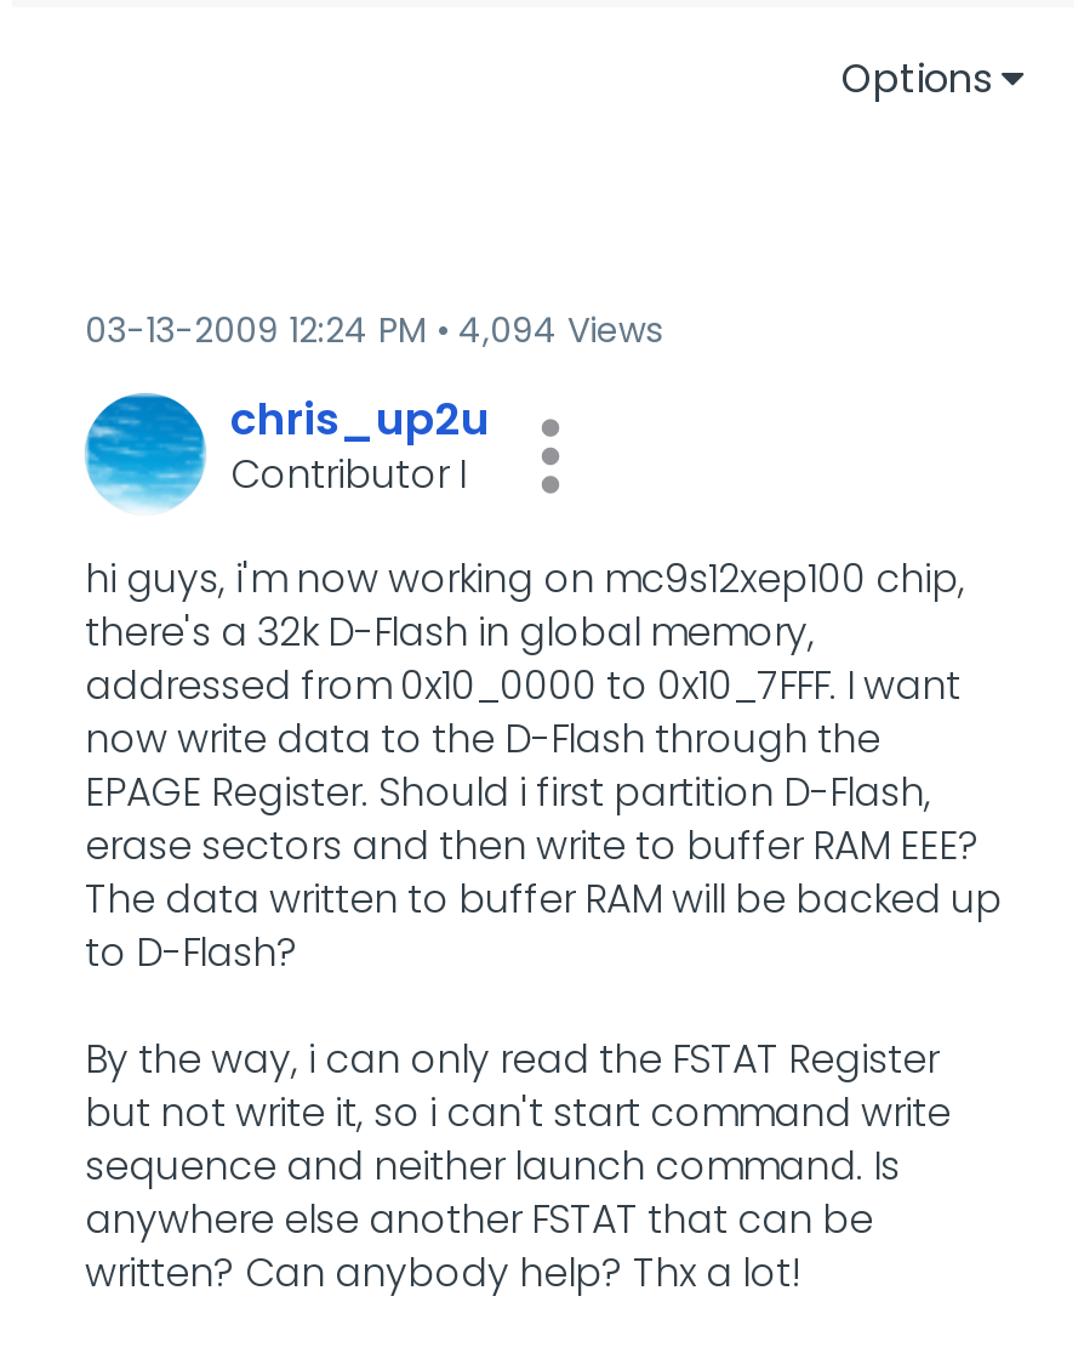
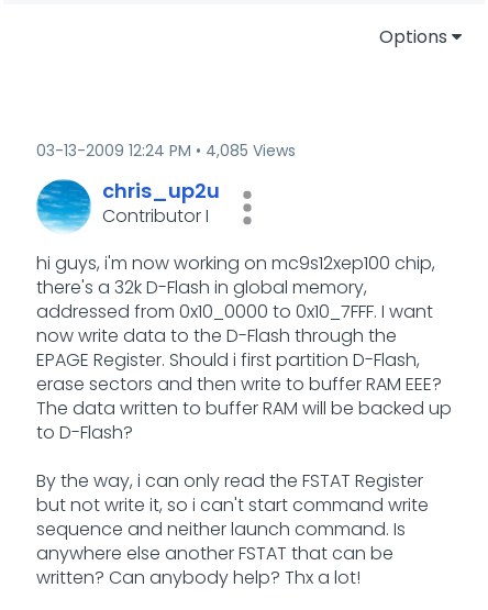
[85,306,662,354] 03-13-2009 12:24 PM 4,094 Views -> [36,140,296,162] 03-13-2009 12:24 PM 4,085 Views

